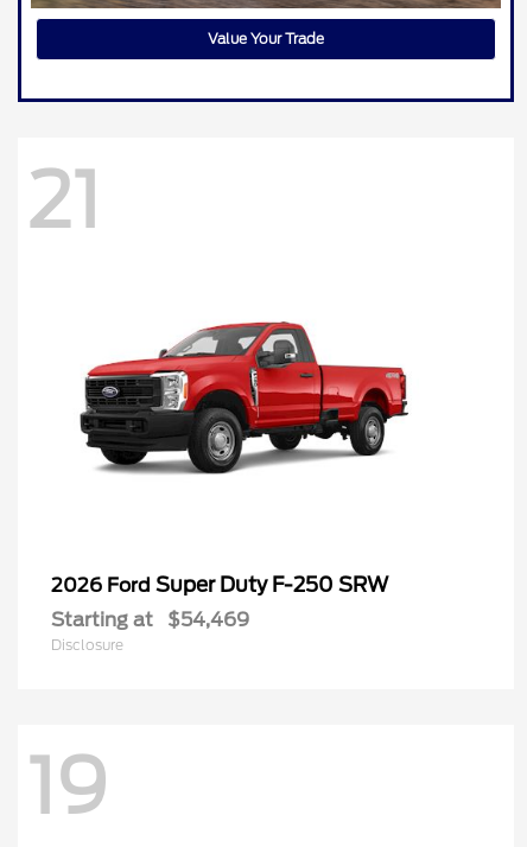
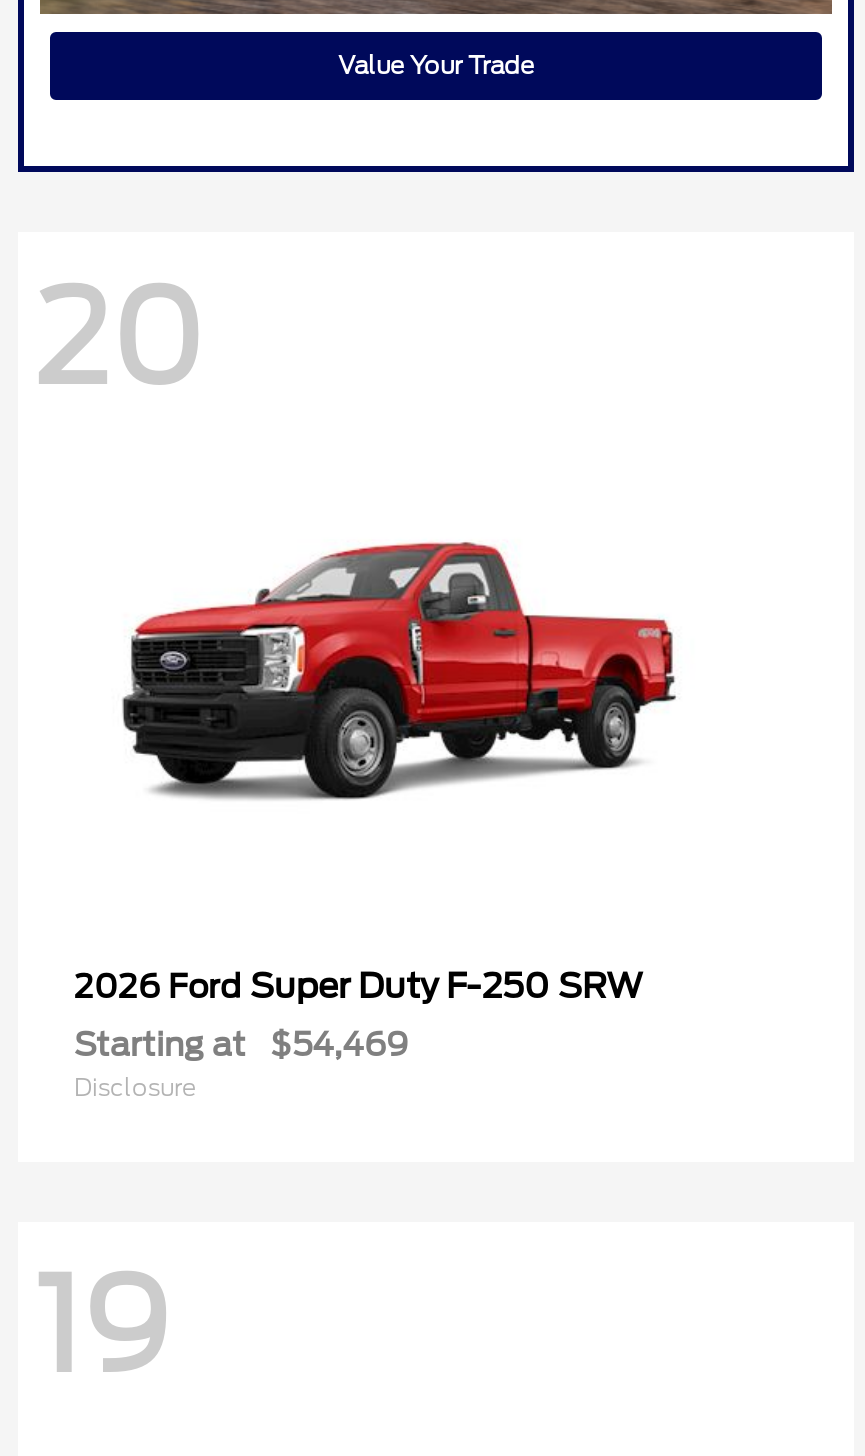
[27,155,101,245] 21 -> [34,262,204,414] 20

